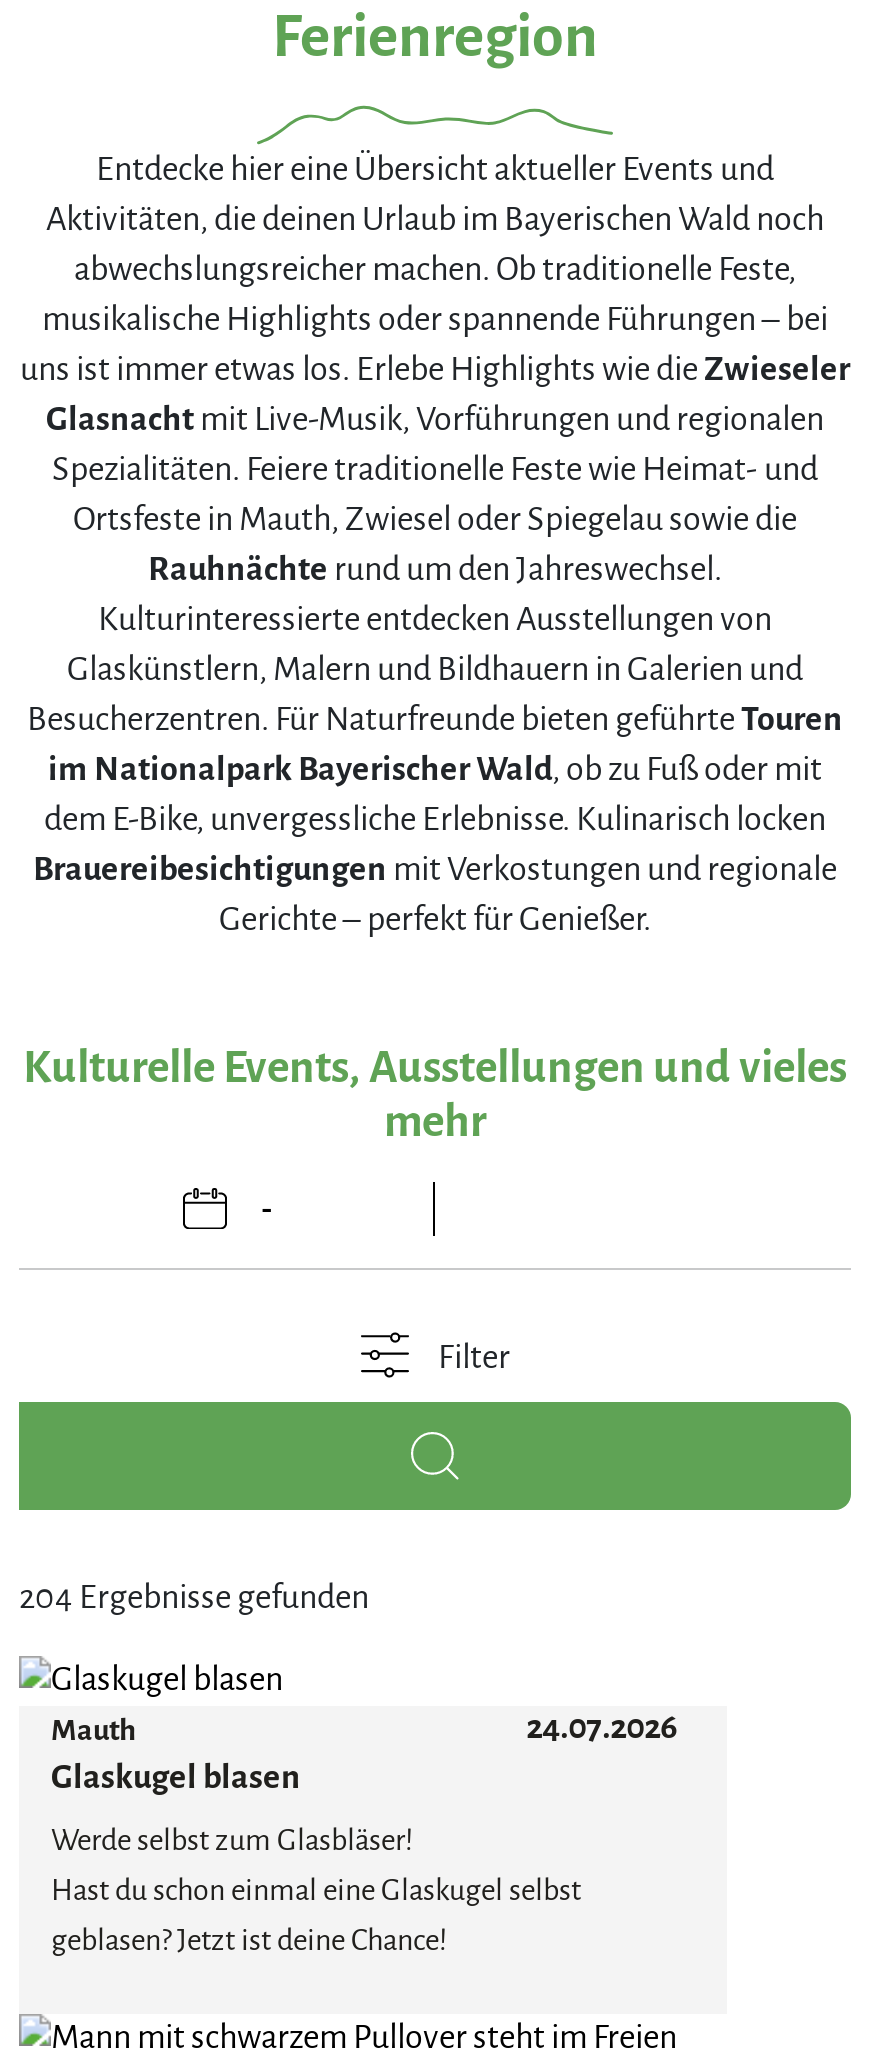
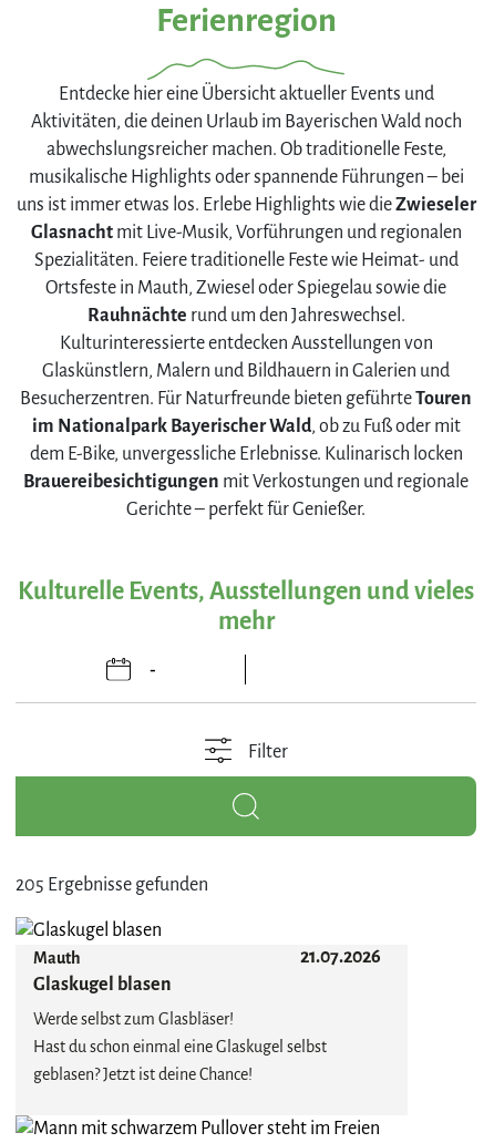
[19,1580,369,1616] 204 Ergebnisse gefunden -> [16,875,208,895] 205 Ergebnisse gefunden
[526,1710,678,1746] 24.07.2026 -> [300,947,381,967] 21.07.2026

